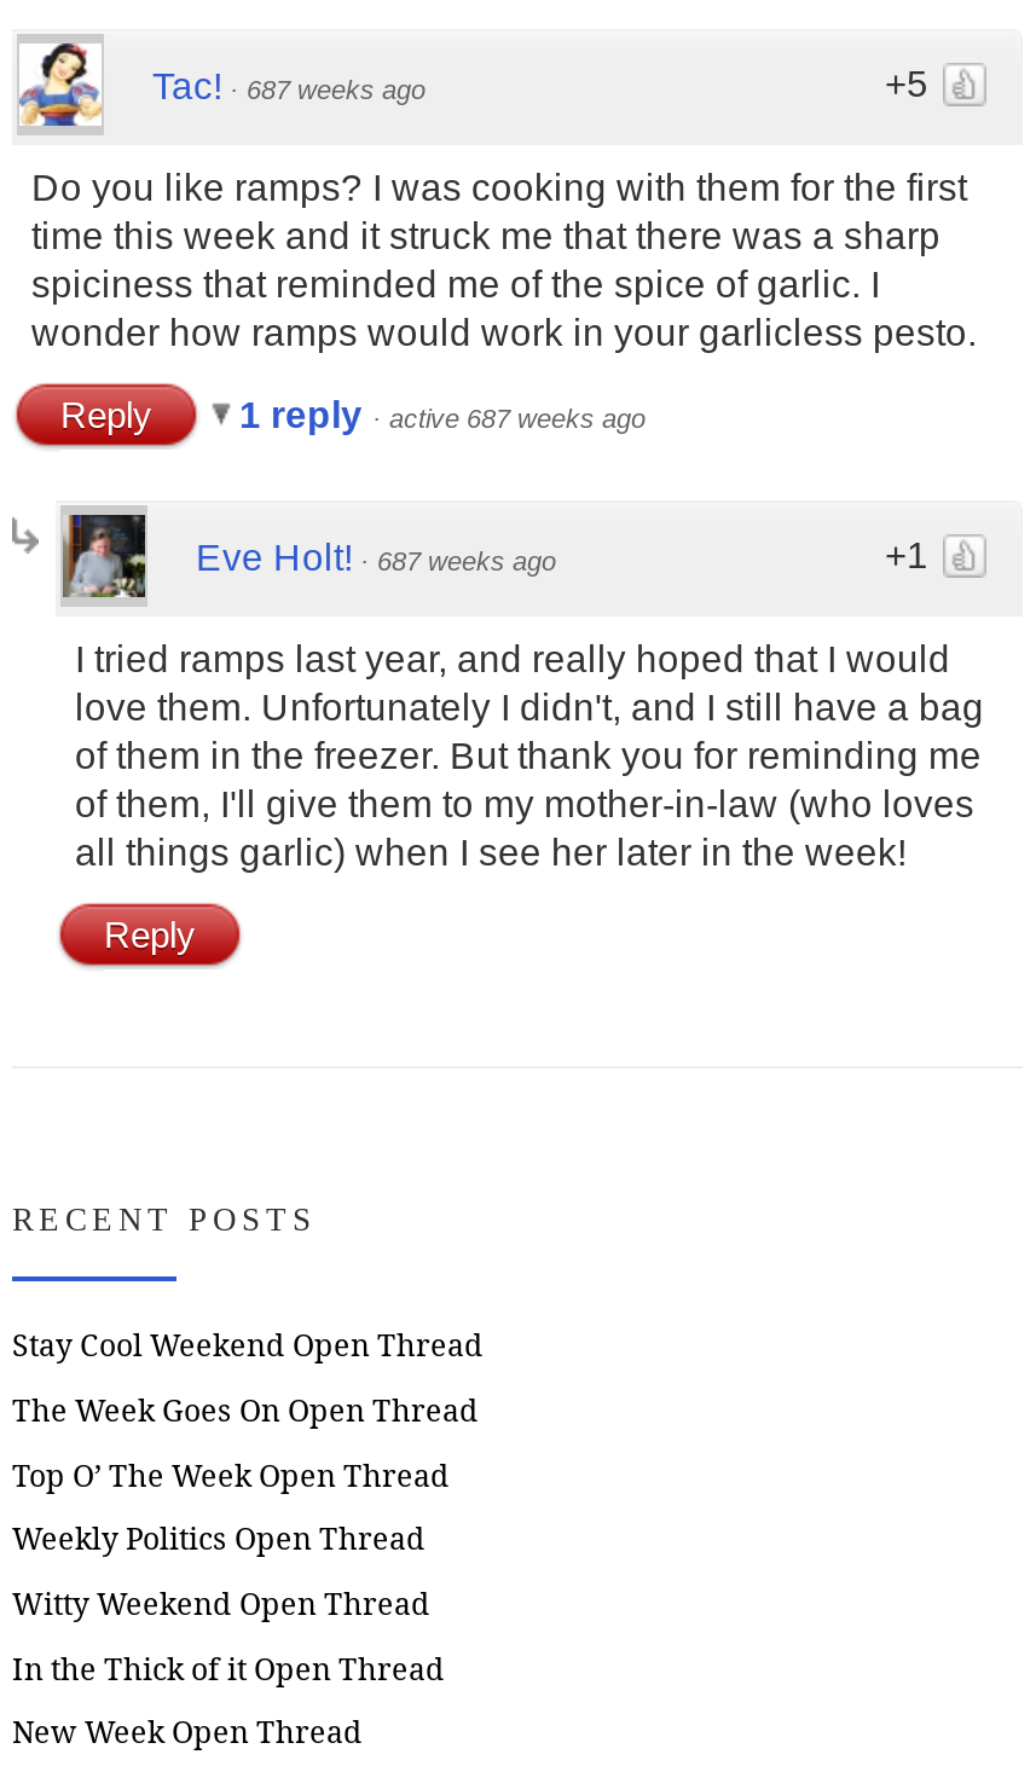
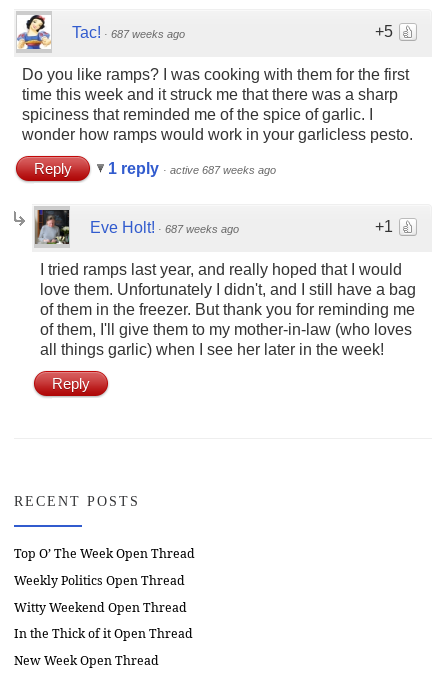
[12,1325,484,1431] Stay Cool Weekend Open Thread | The Week Goes On Open Thread -> none

